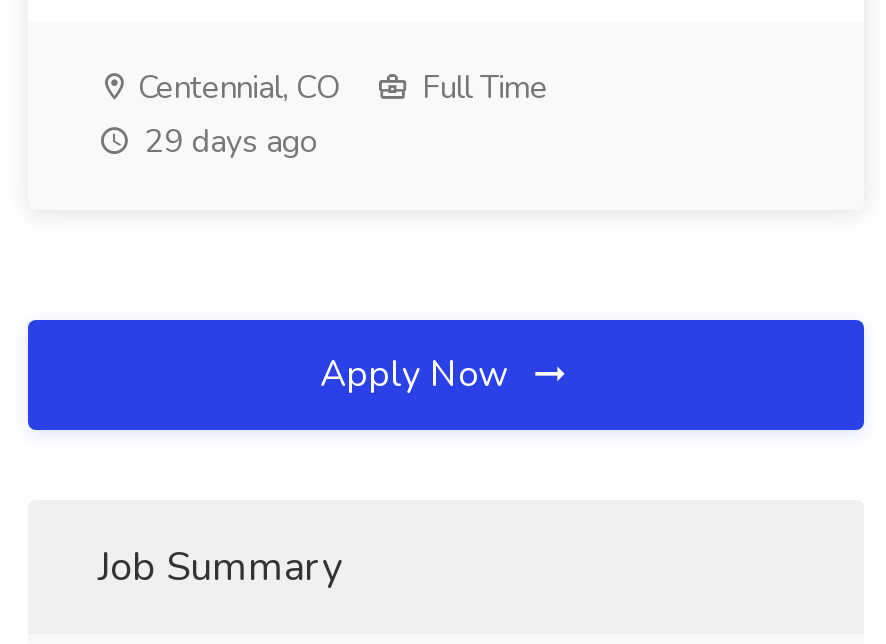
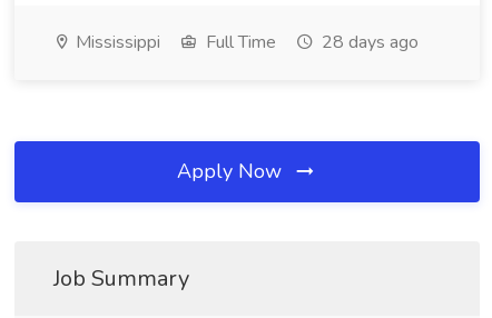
[130,66,340,110] Centennial, CO -> [71,30,160,54] Mississippi
[136,120,318,164] 29 days ago -> [317,30,419,54] 28 days ago

